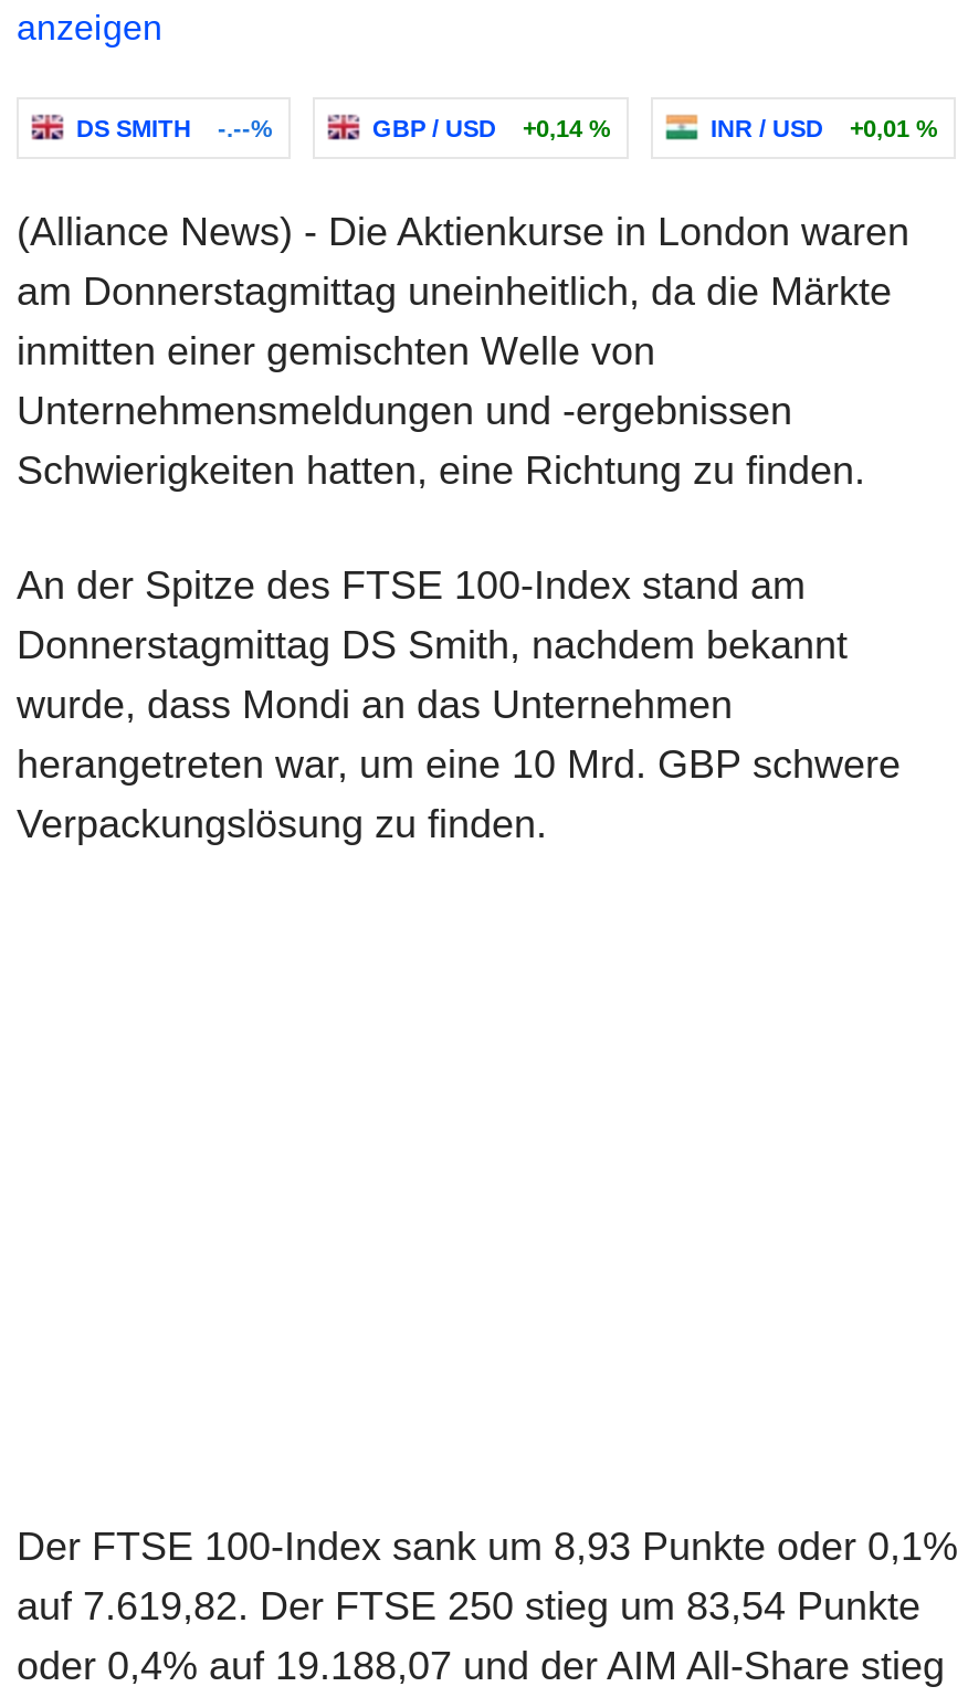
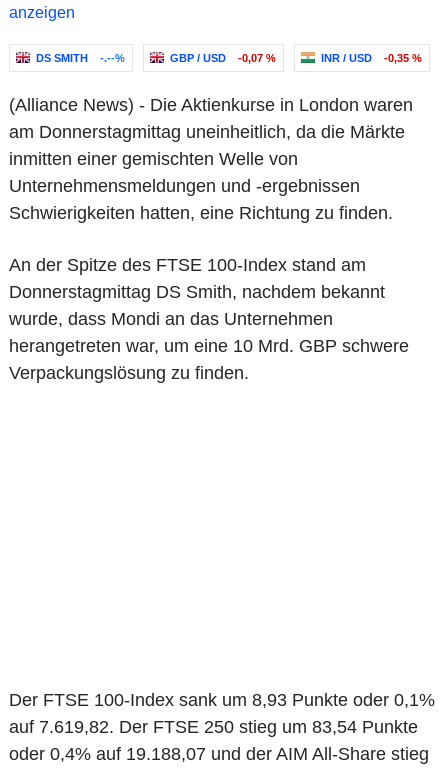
[372,115,611,141] GBP / USD +0,14 % -> [170,52,276,64] GBP / USD -0,07 %
[711,115,938,141] INR / USD +0,01 % -> [321,52,422,64] INR / USD -0,35 %

